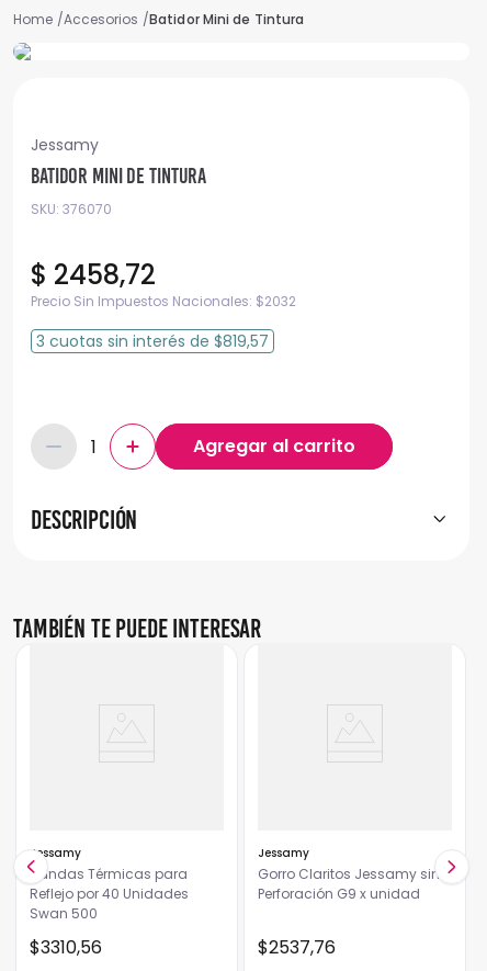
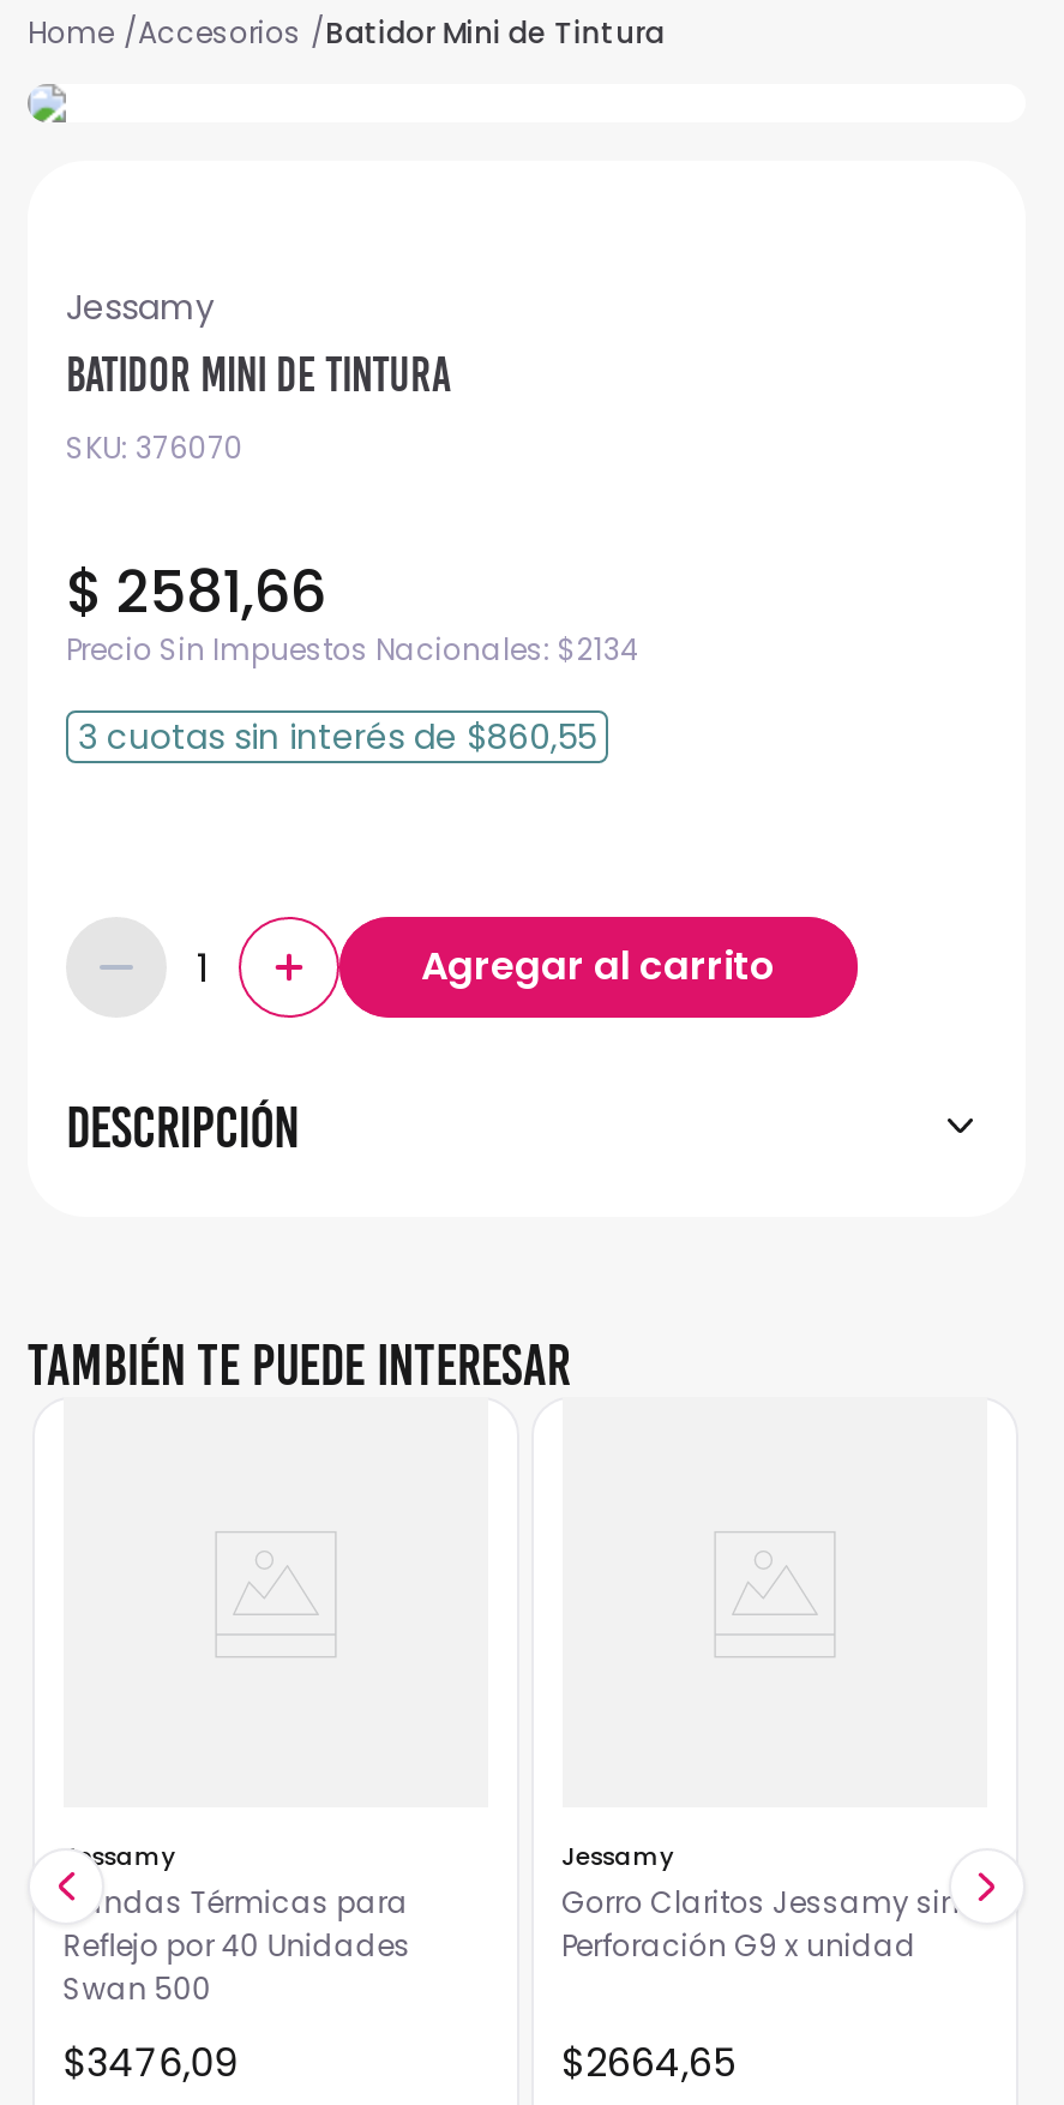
[31,257,156,293] $ 2458,72 -> [66,552,325,631] $ 2581,66
[31,292,296,311] Precio Sin Impuestos Nacionales: $2032 -> [66,629,639,670] Precio Sin Impuestos Nacionales: $2134
[36,330,269,352] 3 cuotassin interésde$819,57 -> [78,713,596,761] 3 cuotassin interésde$860,55
[29,935,102,960] $3310,56 -> [63,2035,236,2091] $3476,09
[257,935,335,960] $2537,76 -> [561,2035,737,2091] $2664,65

